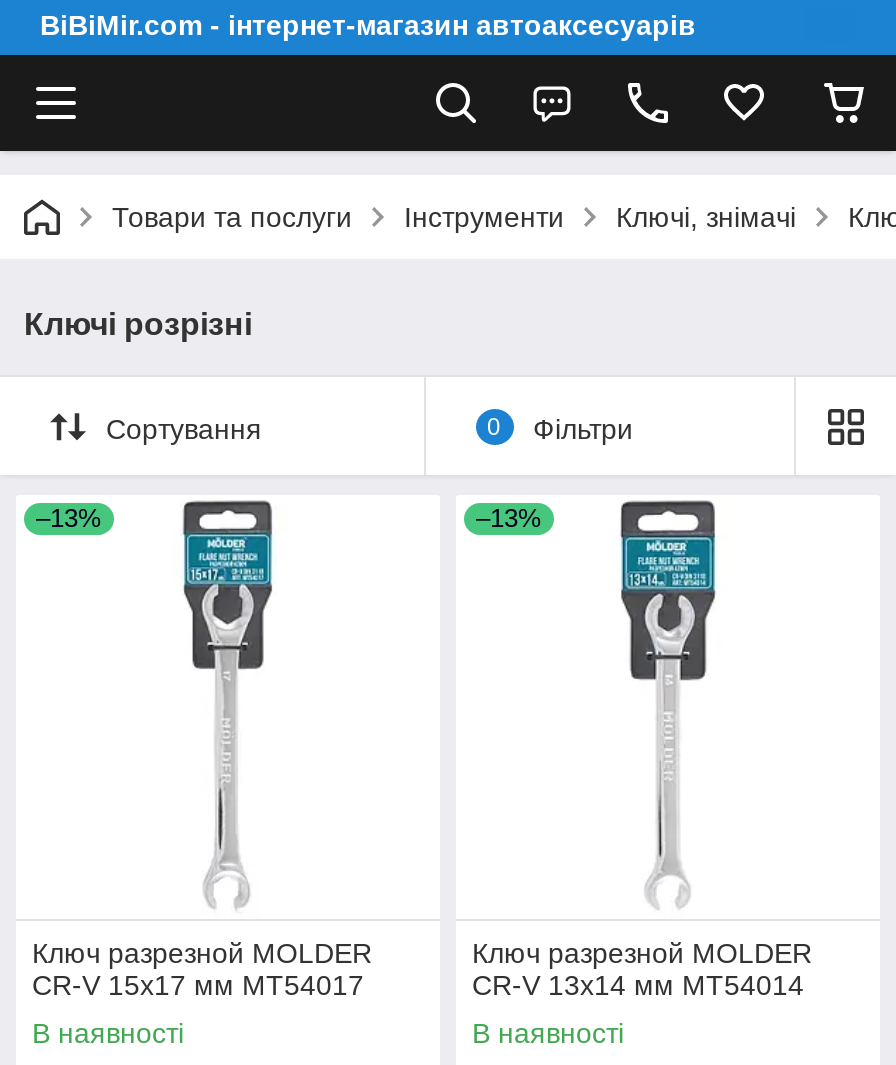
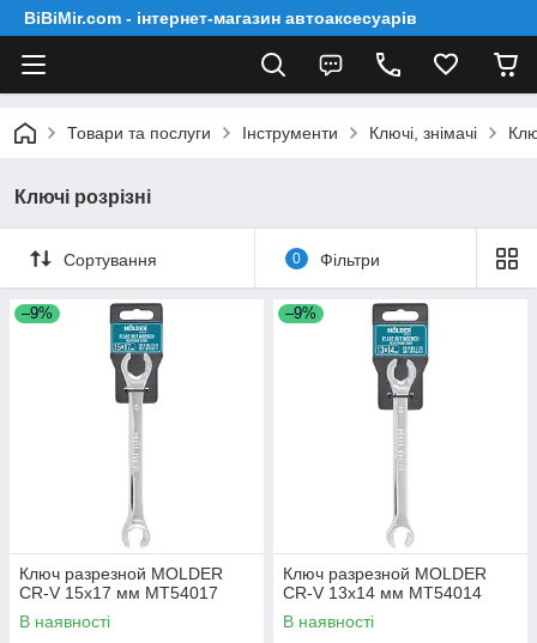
[36,503,102,533] –13% -> [22,304,53,322] –9%
[476,503,542,533] –13% -> [285,304,316,322] –9%

